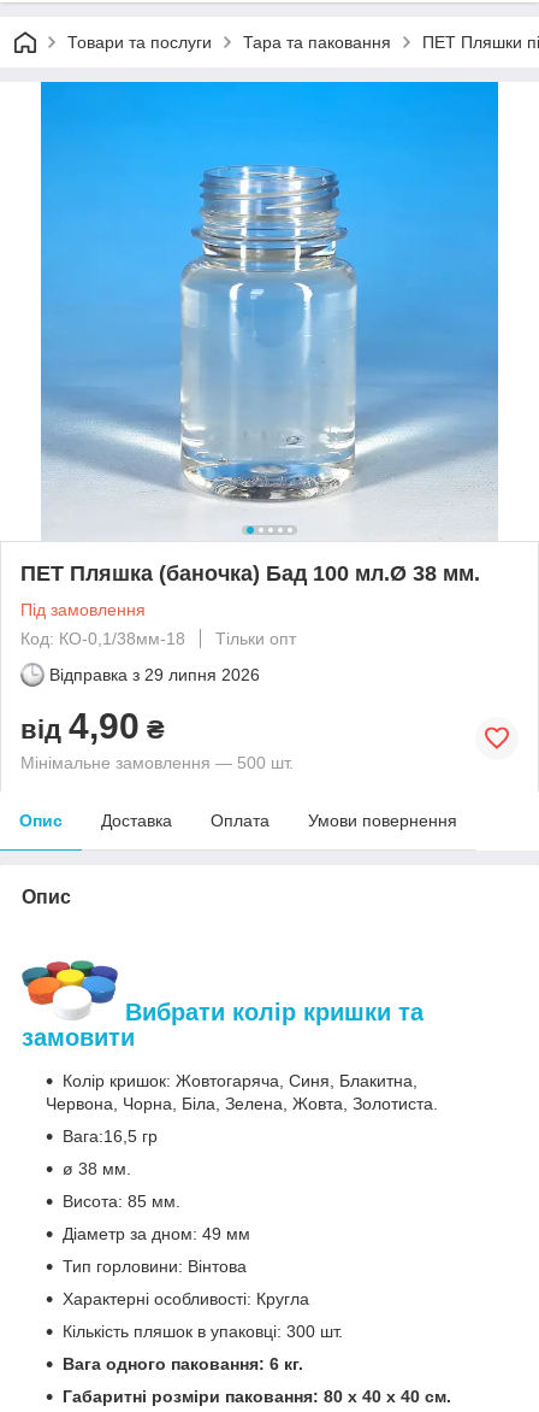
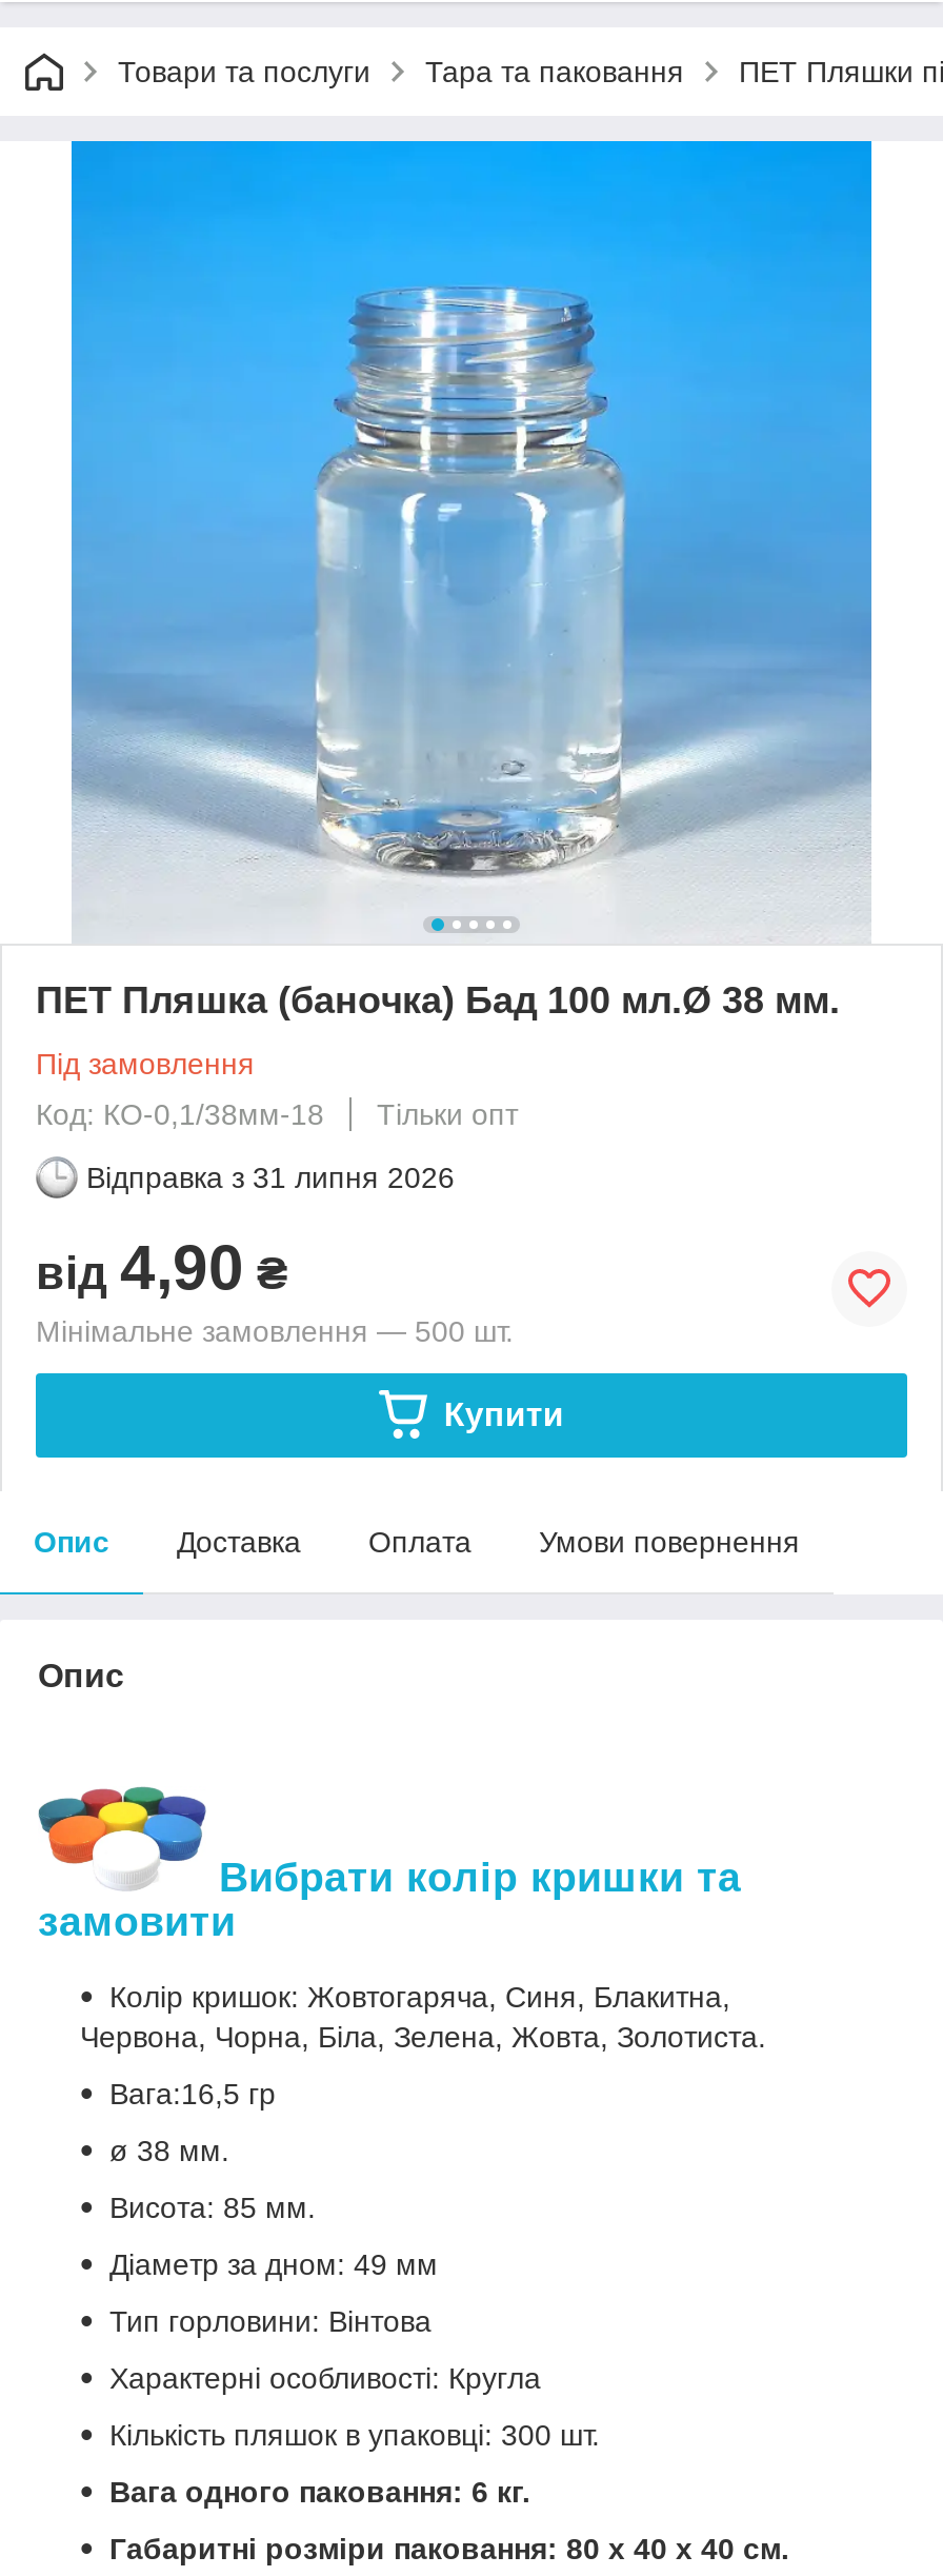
[49,665,260,684] Відправка з 29 липня 2026 -> [86,1160,455,1194] Відправка з 31 липня 2026
none -> [444,1396,564,1432] Купити

